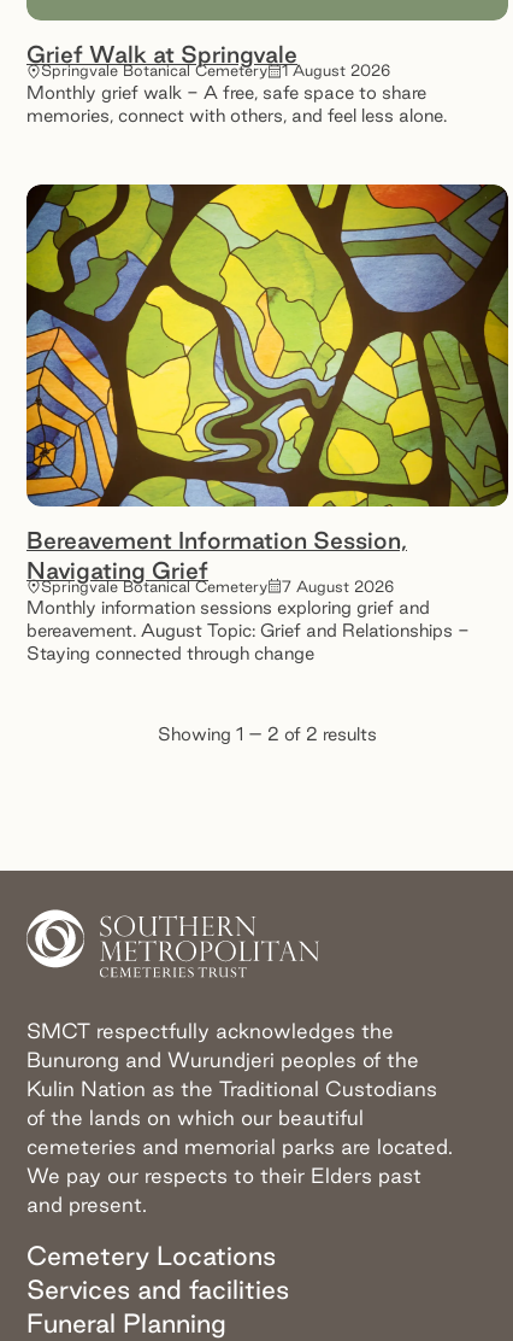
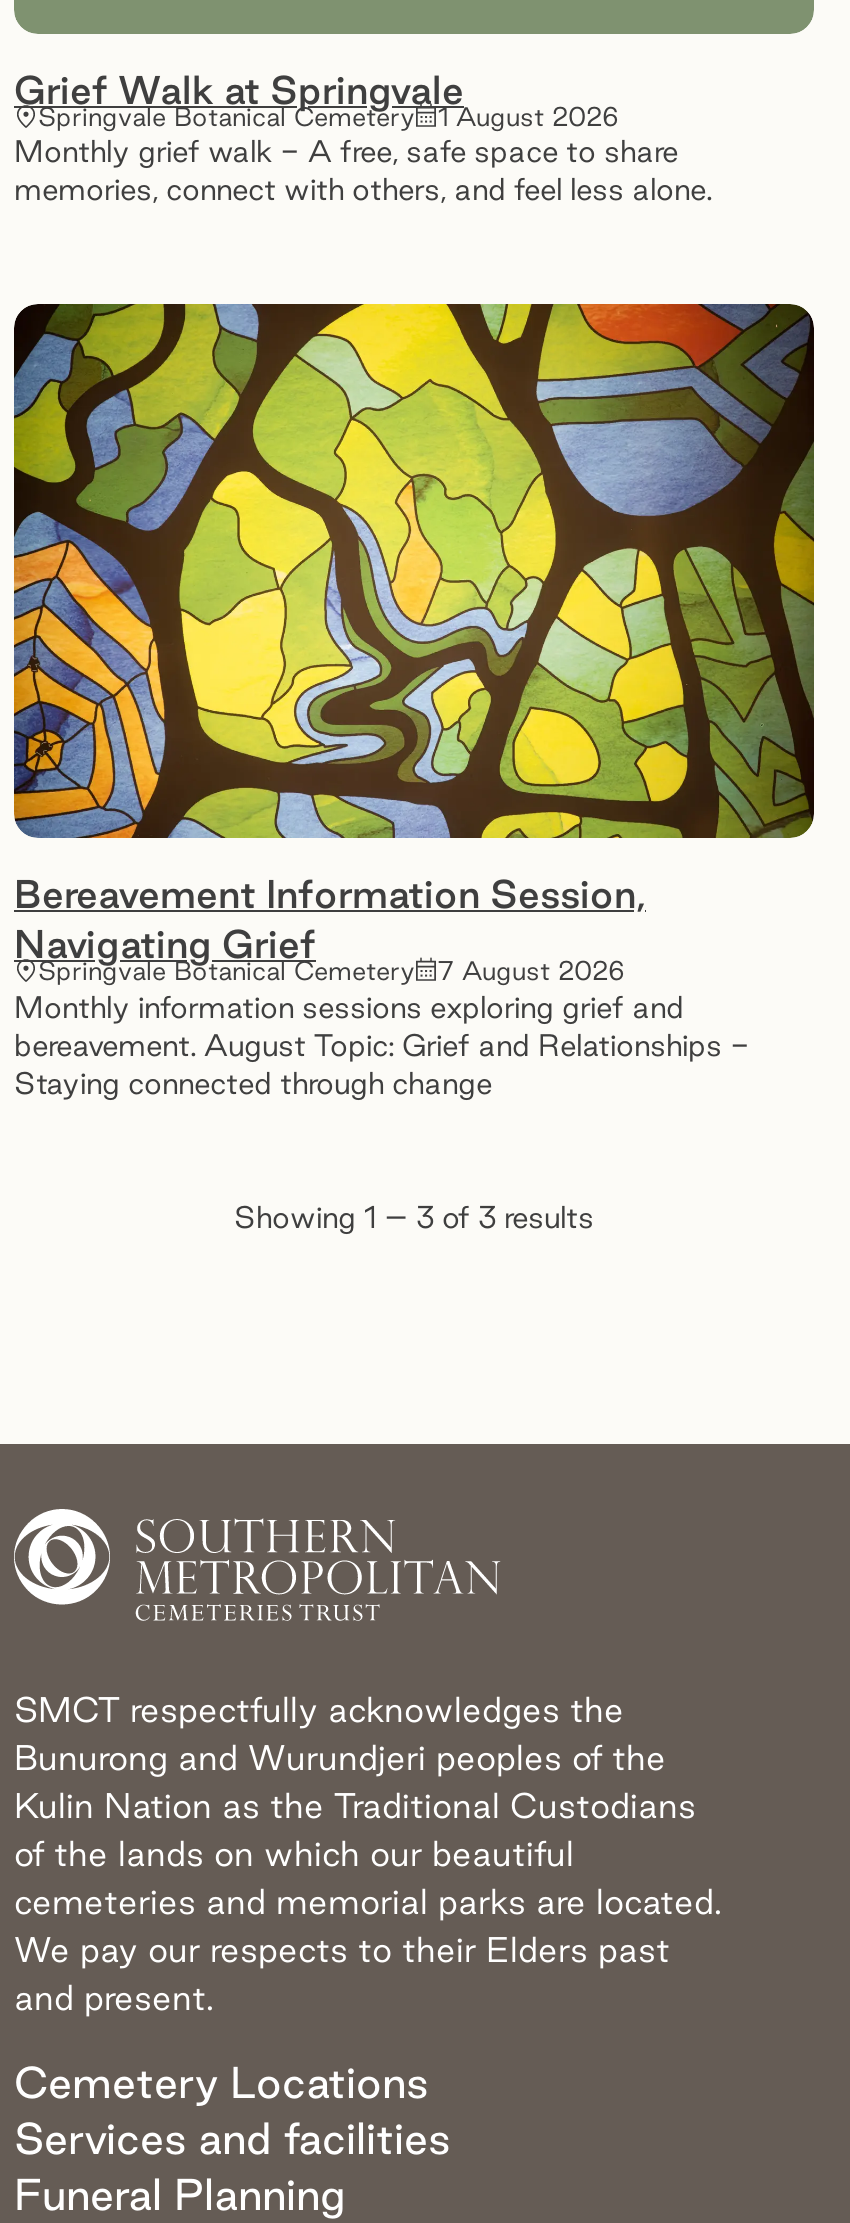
[158,724,377,745] Showing 1 – 2 of 2 results -> [234,1200,594,1234] Showing 1 – 3 of 3 results

